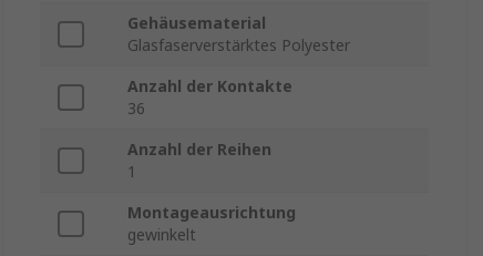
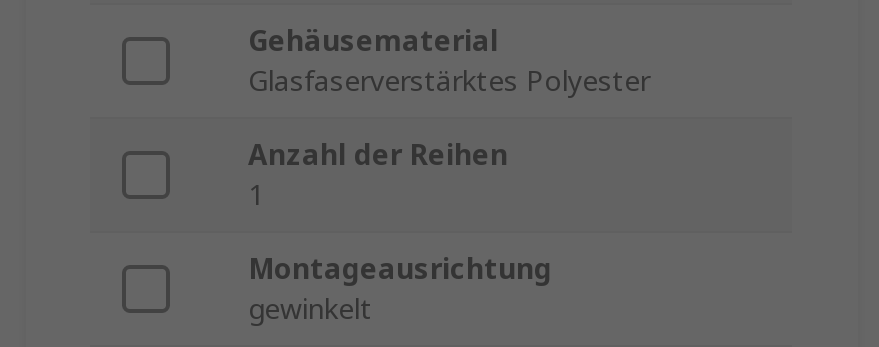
[127,76,292,119] Anzahl der Kontakte | 36 -> none

